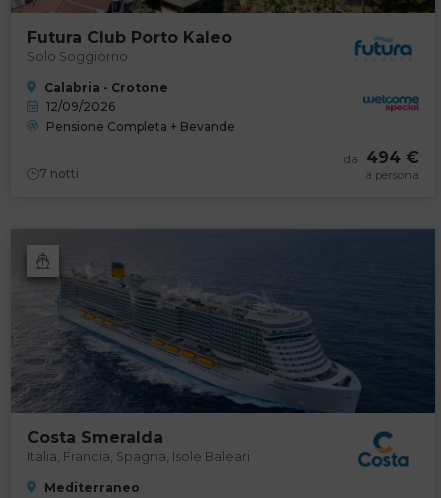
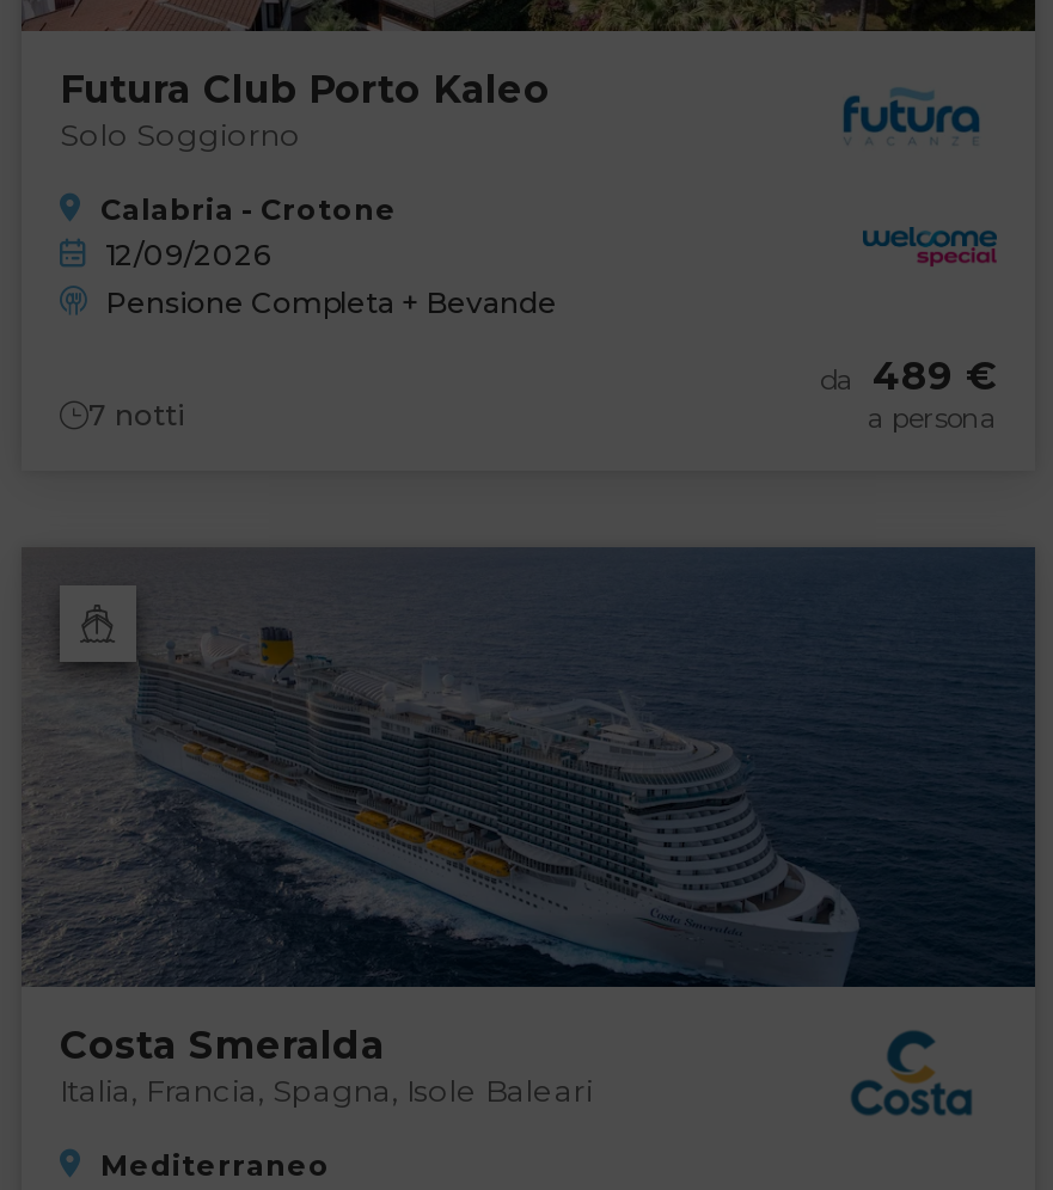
[344,148,419,167] da 494 € -> [820,353,997,398] da 489 €

